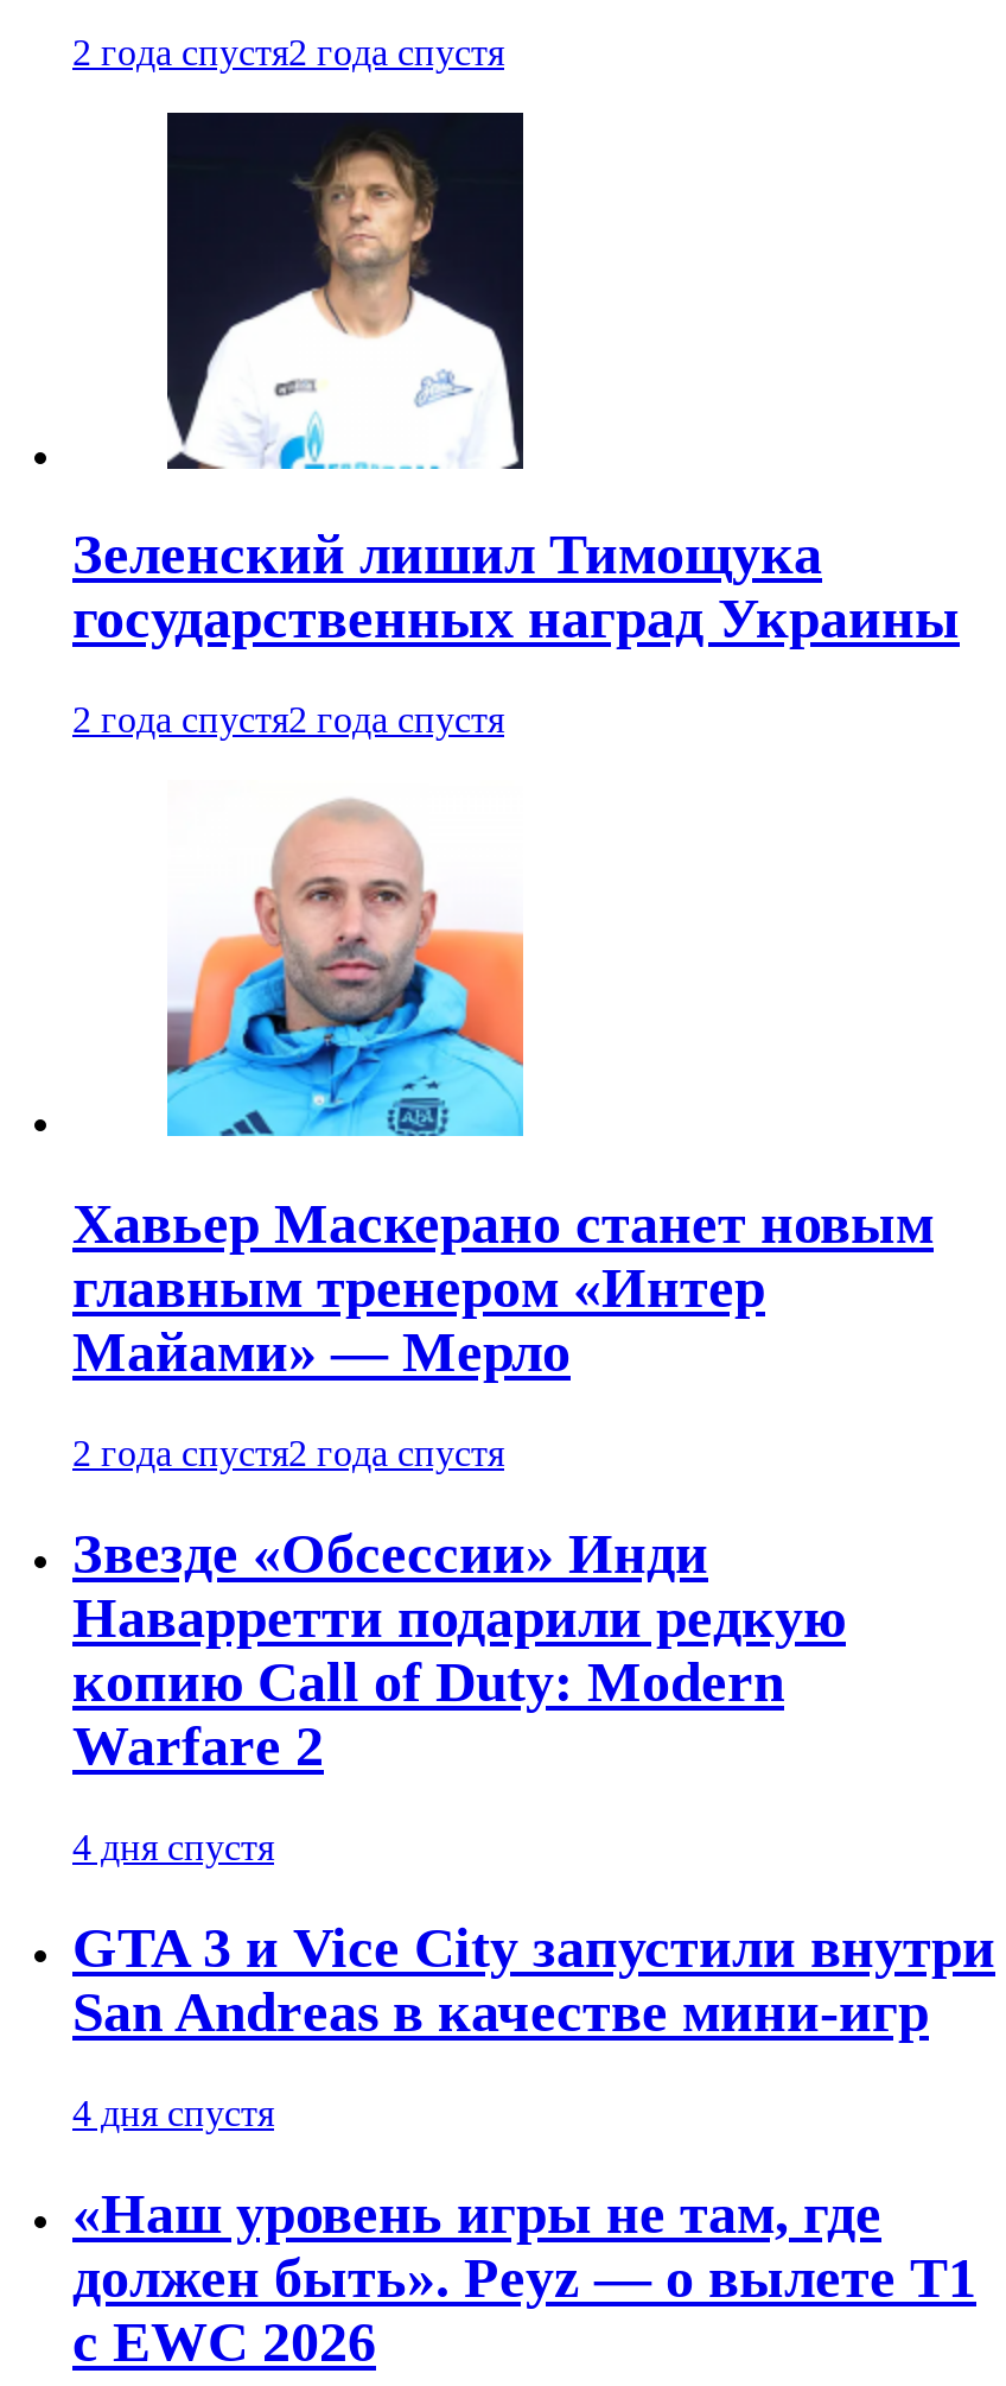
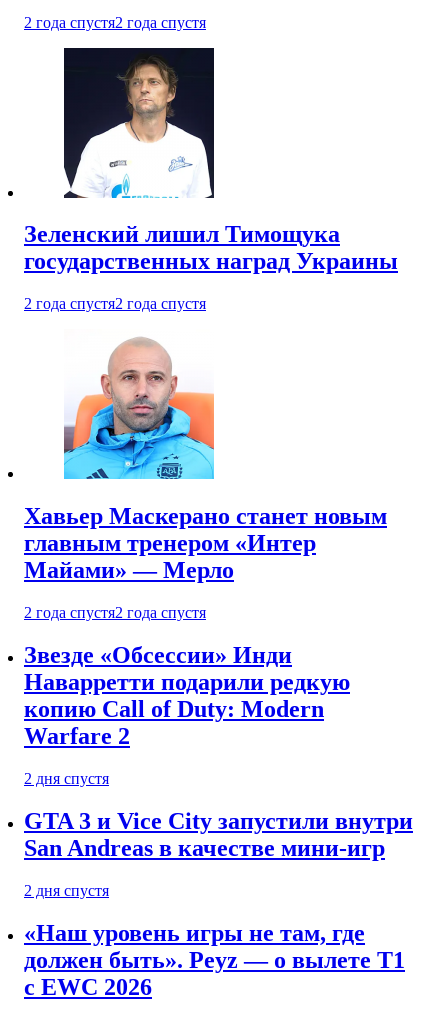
[72,1827,274,1867] 4 дня спустя -> [24,770,109,787] 2 дня спустя
[72,2092,274,2133] 4 дня спустя -> [24,882,109,899] 2 дня спустя

